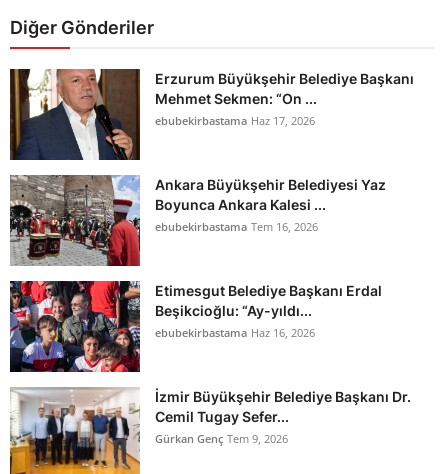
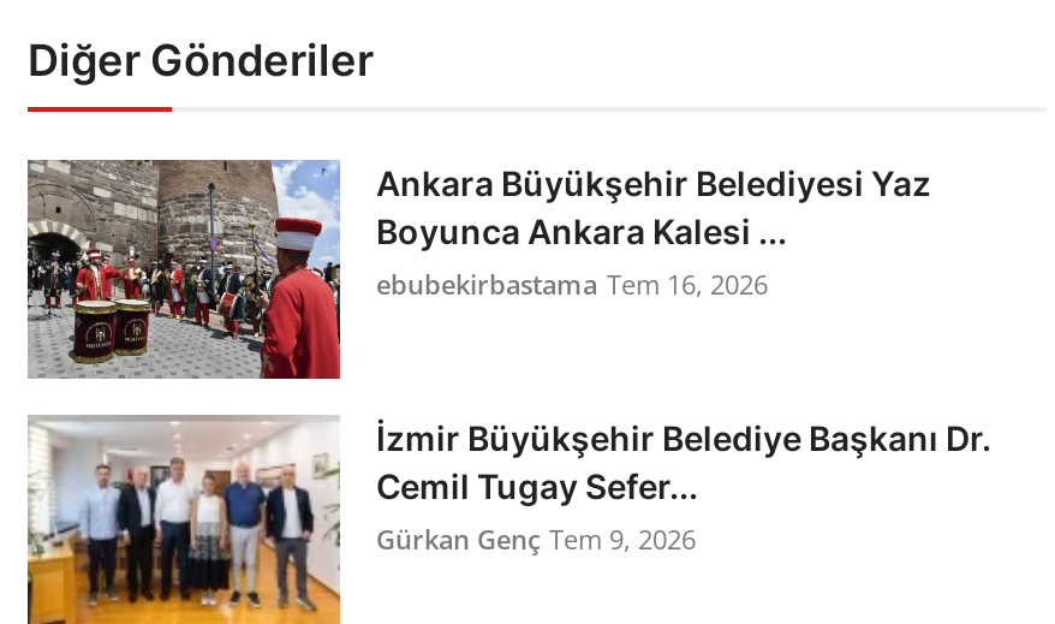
[10,68,414,161] [image] | Erzurum Büyükşehir Belediye Başkanı | Mehmet Sekmen: “On ... | ebubekirbastama Haz 17, 2026 -> none
[10,280,382,373] [image] | Etimesgut Belediye Başkanı Erdal | Beşikcioğlu: “Ay-yıldı... | ebubekirbastama Haz 16, 2026 -> none

